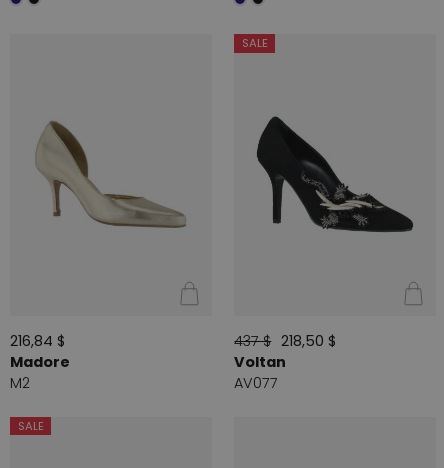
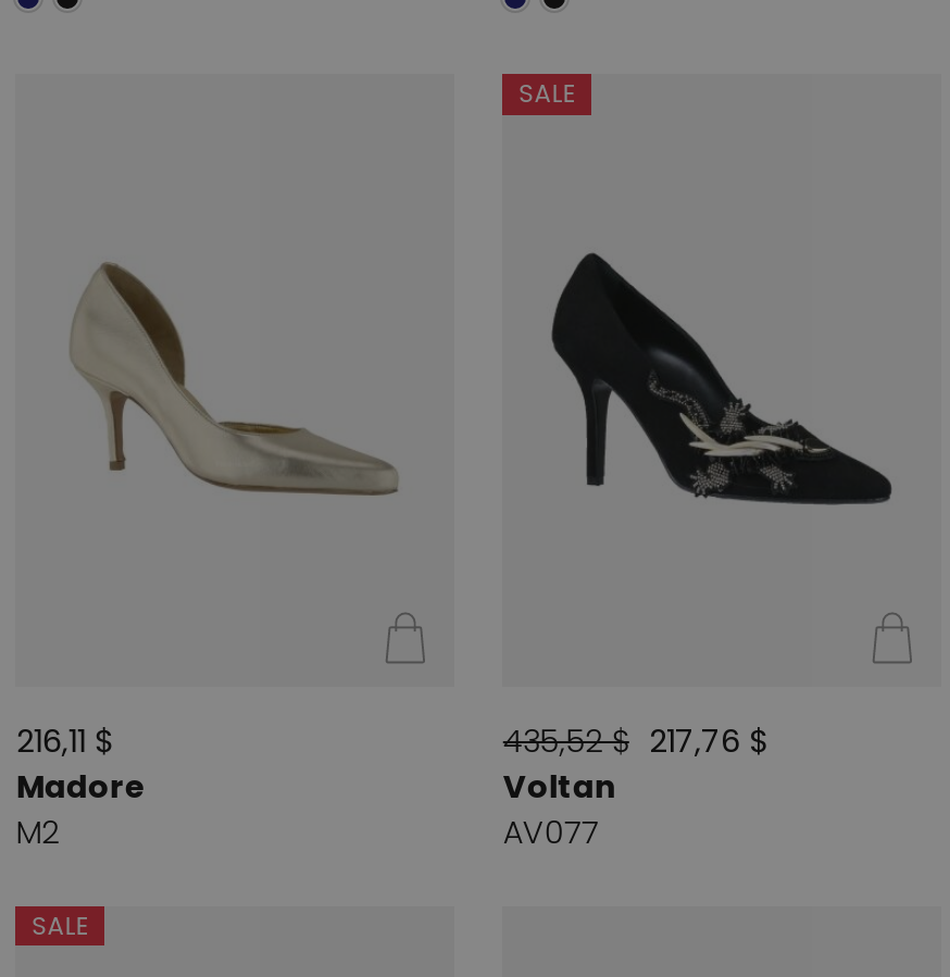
[10,331,65,351] 216,84 $ -> [16,719,112,762] 216,11 $
[234,331,335,351] 437 $ 218,50 $ -> [503,719,766,762] 435,52 $ 217,76 $

